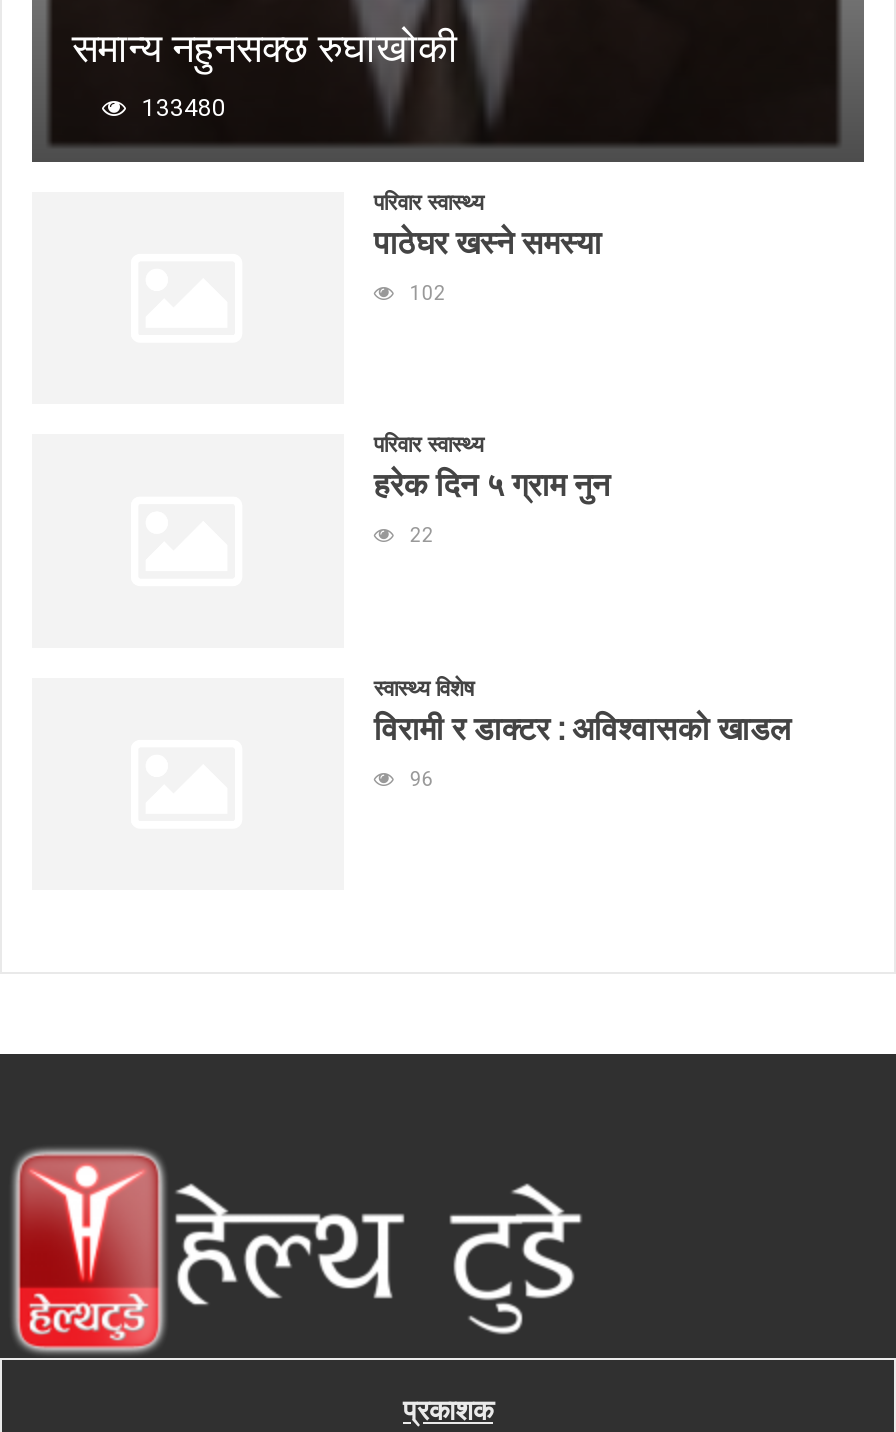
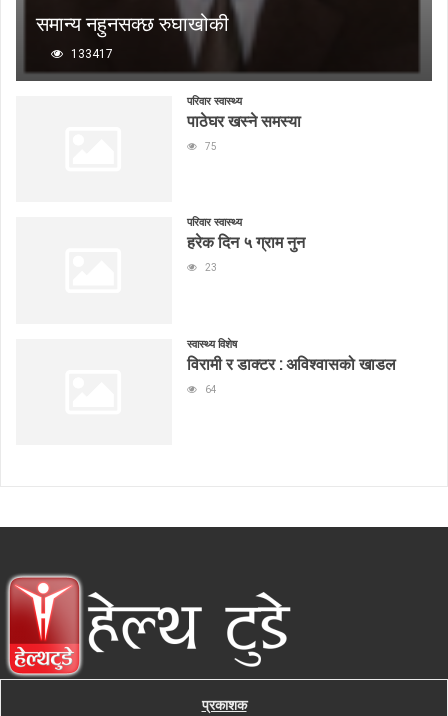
[142,94,226,122] 133480 -> [71,47,113,61] 133417
[410,282,446,304] 102 -> [205,141,217,152] 75
[410,525,434,547] 22 -> [205,262,217,273] 23
[410,768,434,790] 96 -> [205,384,217,395] 64

